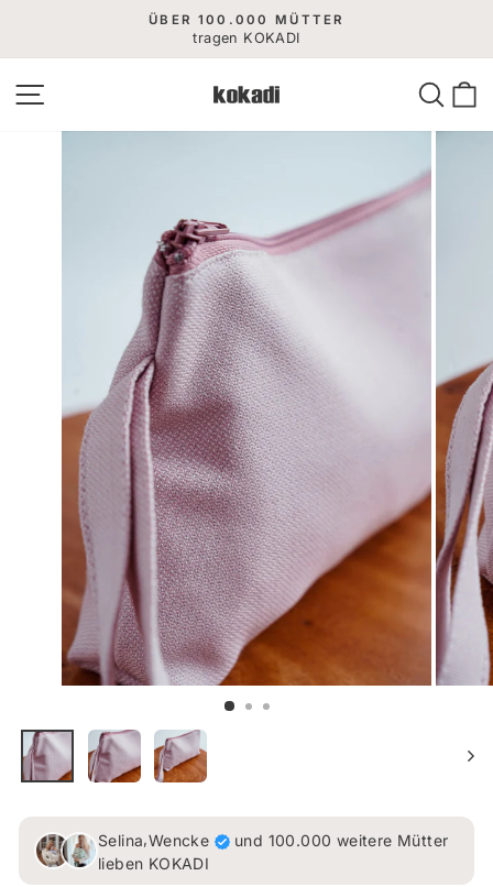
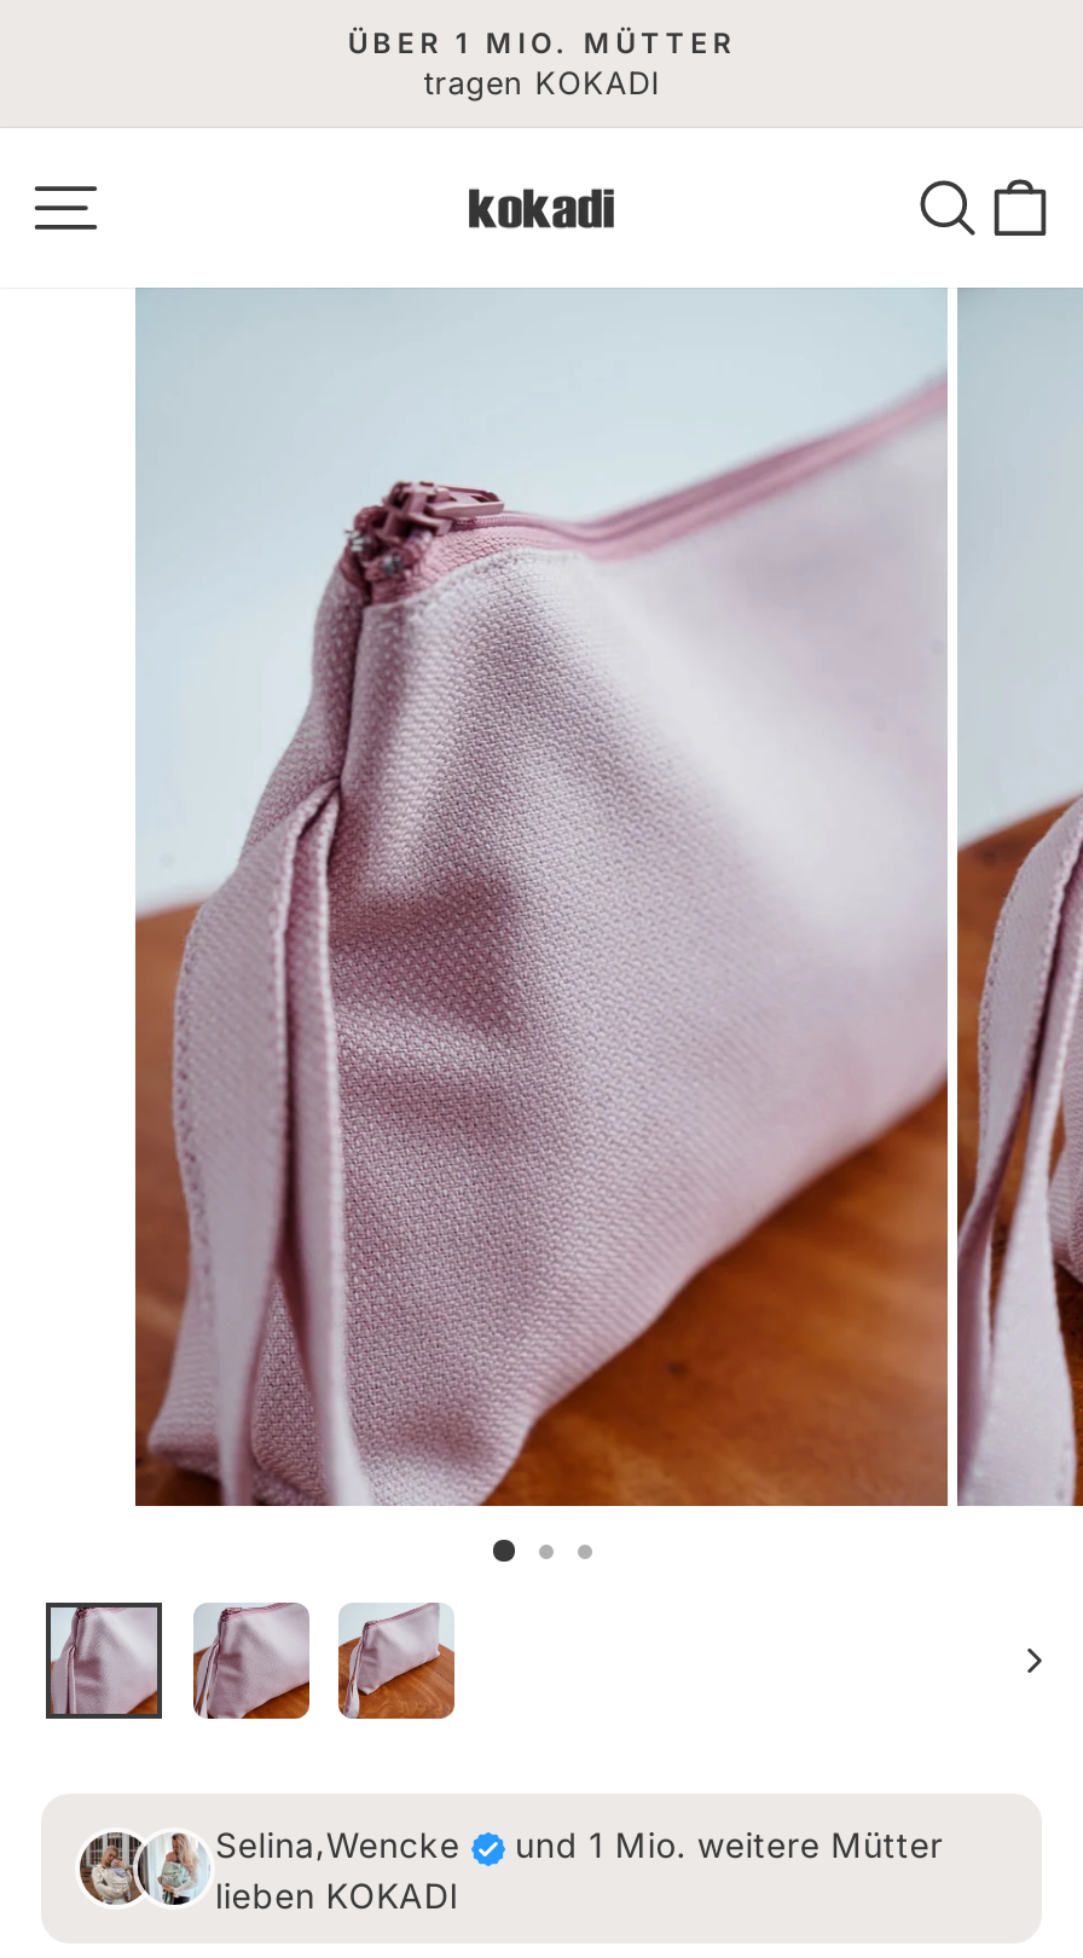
[149,12,344,28] ÜBER 100.000 MÜTTER -> [348,27,735,60] ÜBER 1 MIO. MÜTTER
[234,831,448,849] und 100.000 weitere Mütter -> [515,1825,943,1866] und 1 Mio. weitere Mütter

